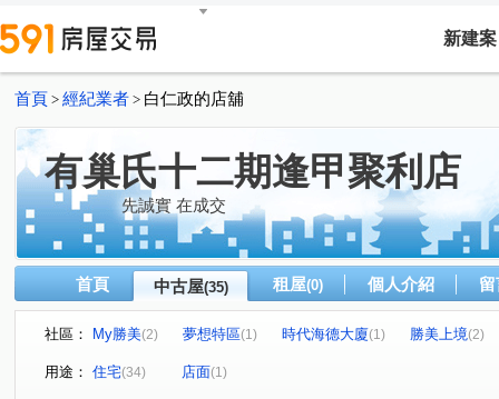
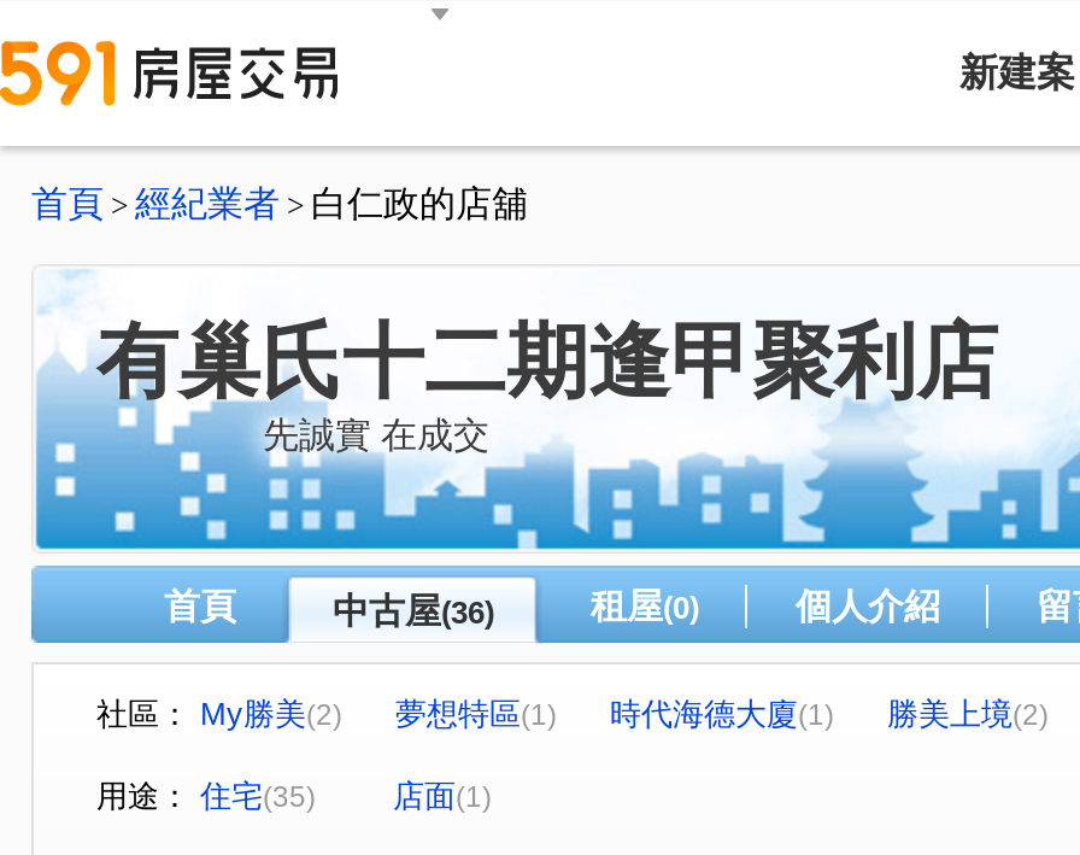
[154,277,228,296] 中古屋(35) -> [333,590,494,631] 中古屋(36)
[45,363,146,380] 用途： 住宅(34) -> [96,778,316,814] 用途： 住宅(35)

